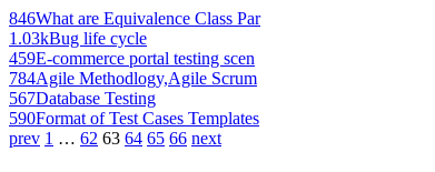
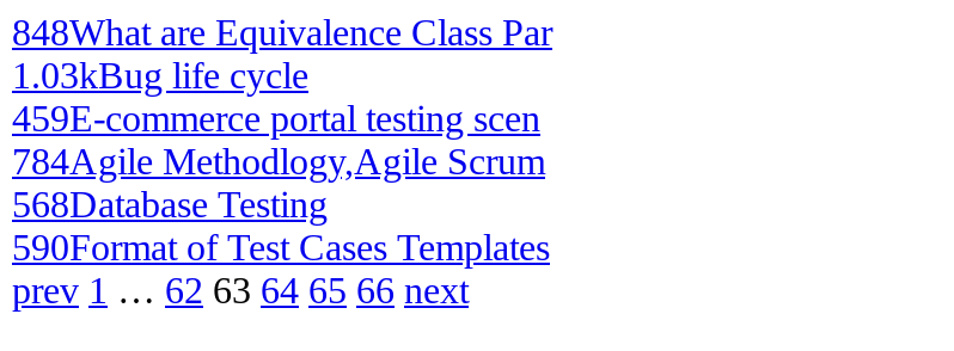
[9,9,260,28] 846What are Equivalence Class Par -> [12,12,552,53] 848What are Equivalence Class Par
[9,89,156,108] 567Database Testing -> [12,184,328,224] 568Database Testing

